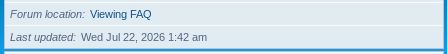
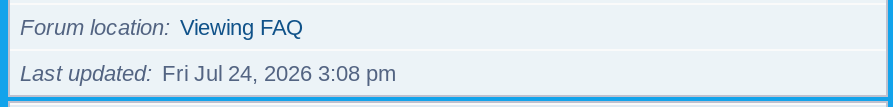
[10,30,207,42] Last updated Wed Jul 22, 2026 1:42 am -> [20,60,396,84] Last updated Fri Jul 24, 2026 3:08 pm

